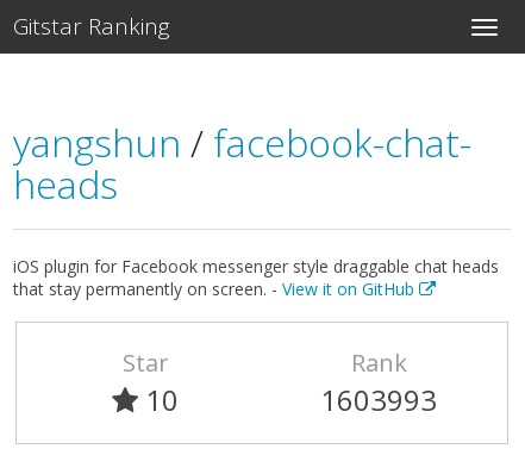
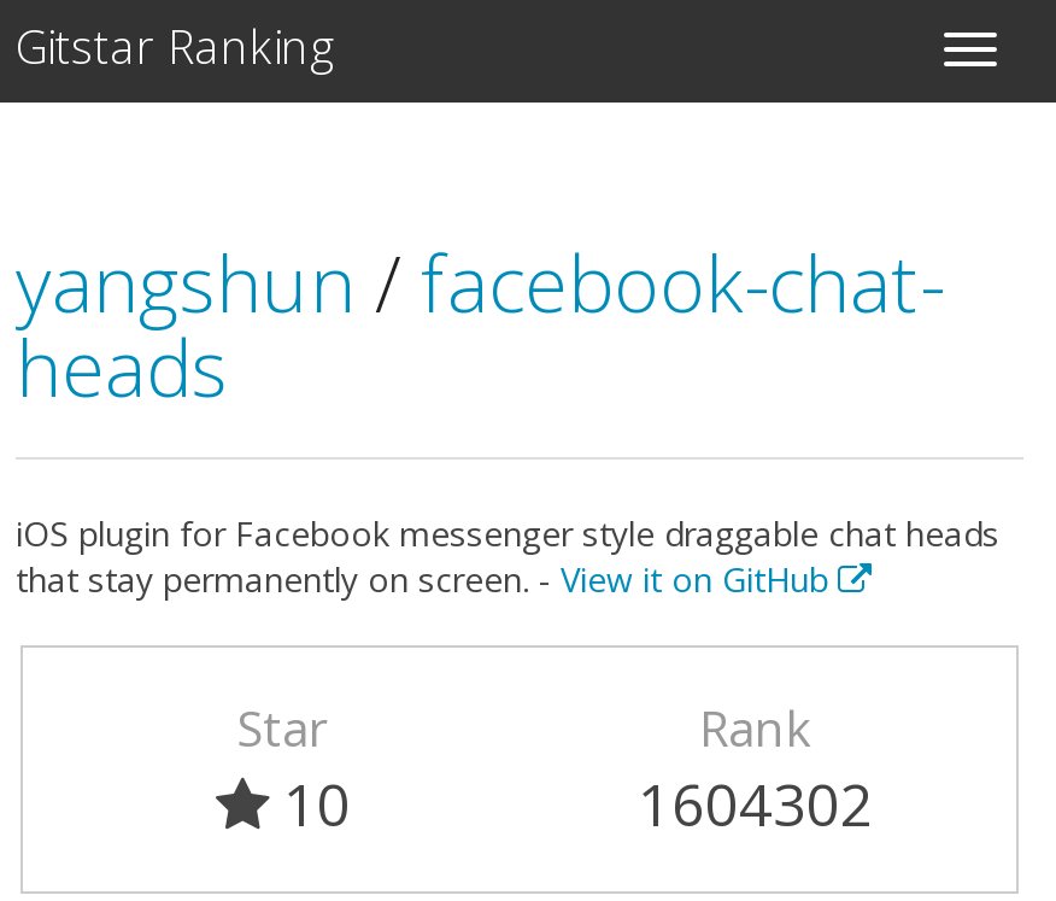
[320,380,437,419] 1603993 -> [638,763,874,843] 1604302

